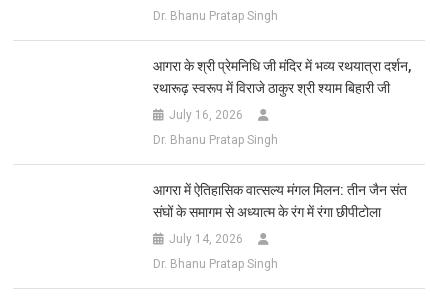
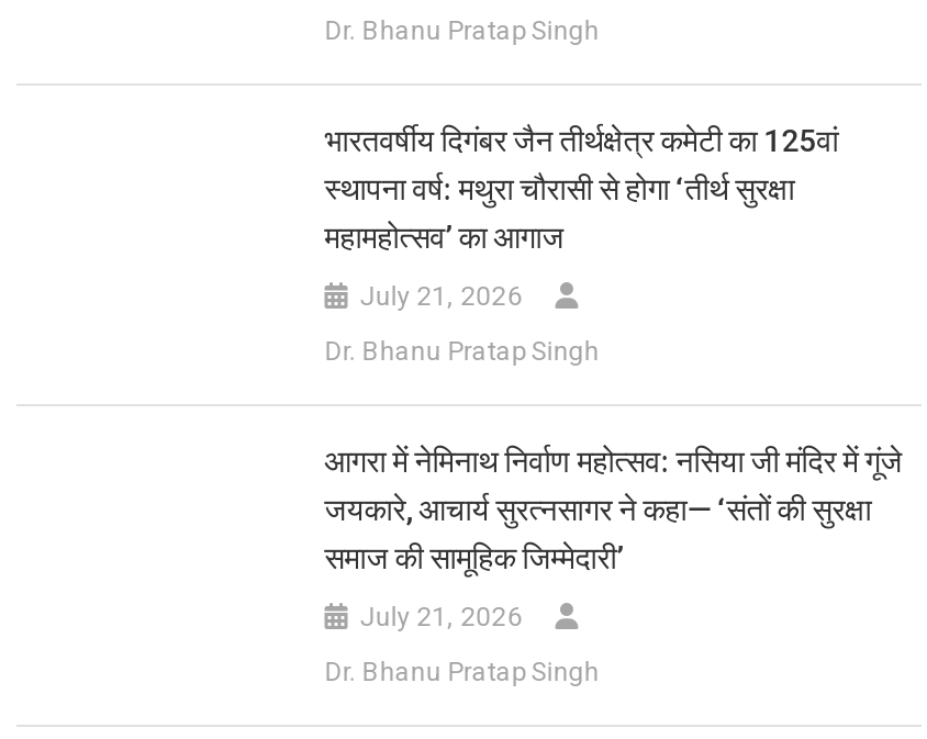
[153,58,411,96] आगरा के श्री प्रेमनिधि जी मंदिर में भव्य रथयात्रा दर्शन, | रथारूढ़ स्वरूप में विराजे ठाकुर श्री श्याम बिहारी जी -> [325,123,839,255] भारतवर्षीय दिगंबर जैन तीर्थक्षेत्र कमेटी का 125वां | स्थापना वर्ष: मथुरा चौरासी से होगा ‘तीर्थ सुरक्षा | महामहोत्सव’ का आगाज
[169,108,243,122] July 16, 2026 -> [360,281,522,312] July 21, 2026
[153,182,407,220] आगरा में ऐतिहासिक वात्सल्य मंगल मिलन: तीन जैन संत | संघों के समागम से अध्यात्म के रंग में रंगा छीपीटोला -> [325,444,902,576] आगरा में नेमिनाथ निर्वाण महोत्सव: नसिया जी मंदिर में गूंजे | जयकारे, आचार्य सुरत्नसागर ने कहा— ‘संतों की सुरक्षा | समाज की सामूहिक जिम्मेदारी’
[169,232,243,246] July 14, 2026 -> [360,602,522,633] July 21, 2026

